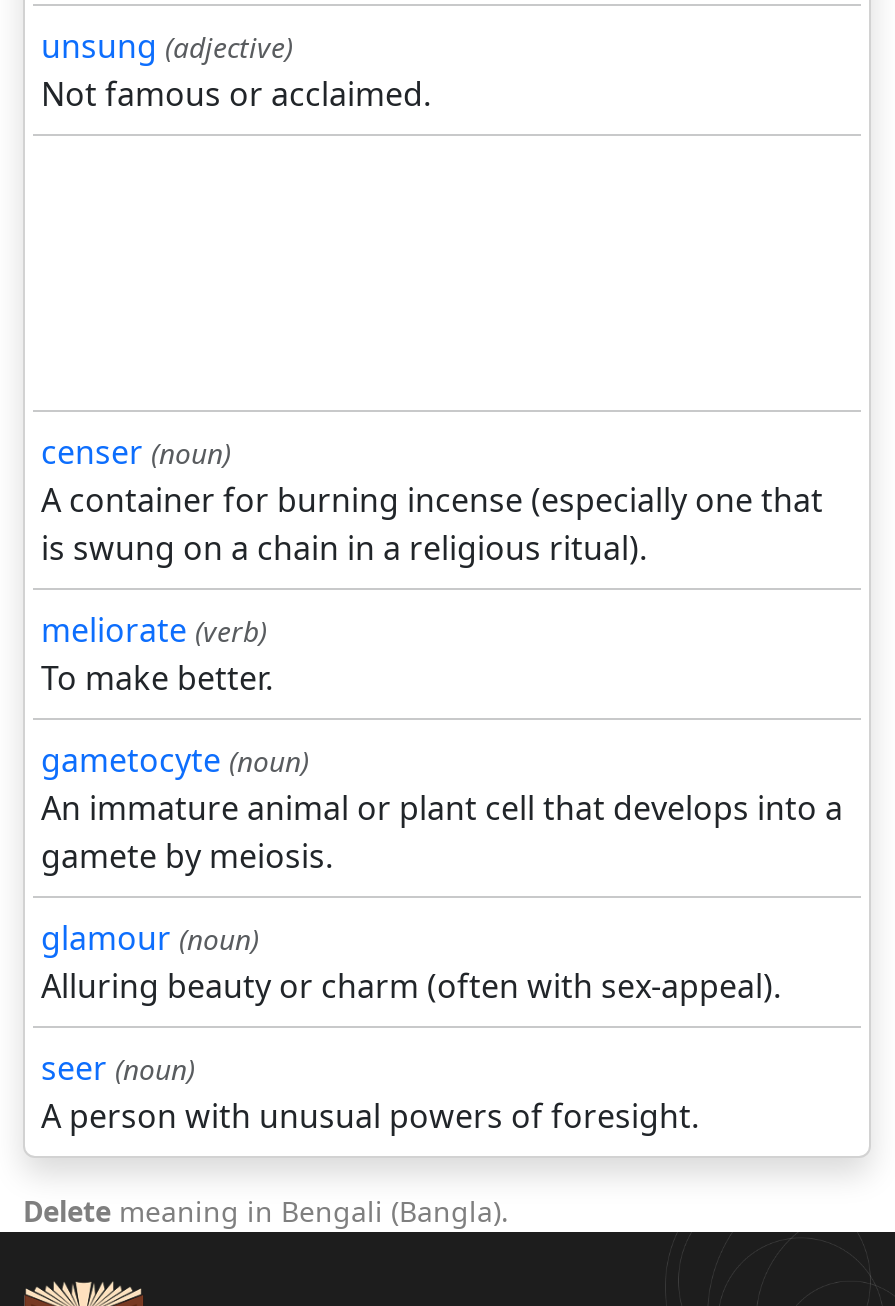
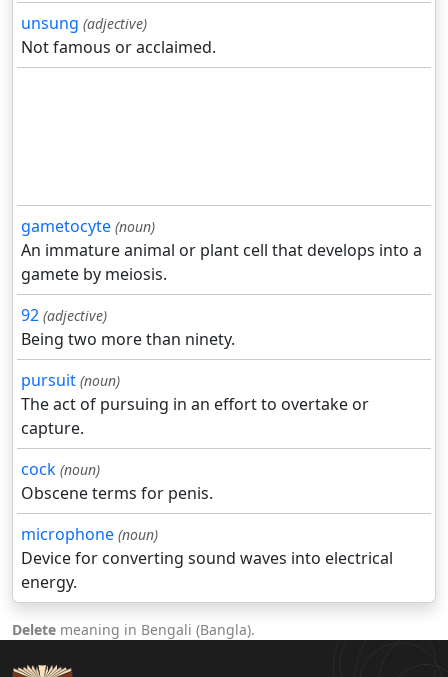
[41,431,823,701] censer (noun) | A container for burning incense (especially one that | is swung on a chain in a religious ritual). | meliorate (verb) | To make better. -> none
moved [41,739,843,879] -> [21,215,422,285]: gametocyte (noun) | An immature animal or plant cell that develops into a | gamete by meiosis.
[41,917,781,1139] glamour (noun) | Alluring beauty or charm (often with sex-appeal). | seer (noun) | A person with unusual powers of foresight. -> [21,304,393,593] 92 (adjective) | Being two more than ninety. | pursuit (noun) | The act of pursuing in an effort to overtake or | capture. | cock (noun) | Obscene terms for penis. | microphone (noun) | Device for converting sound waves into electrical | energy.

